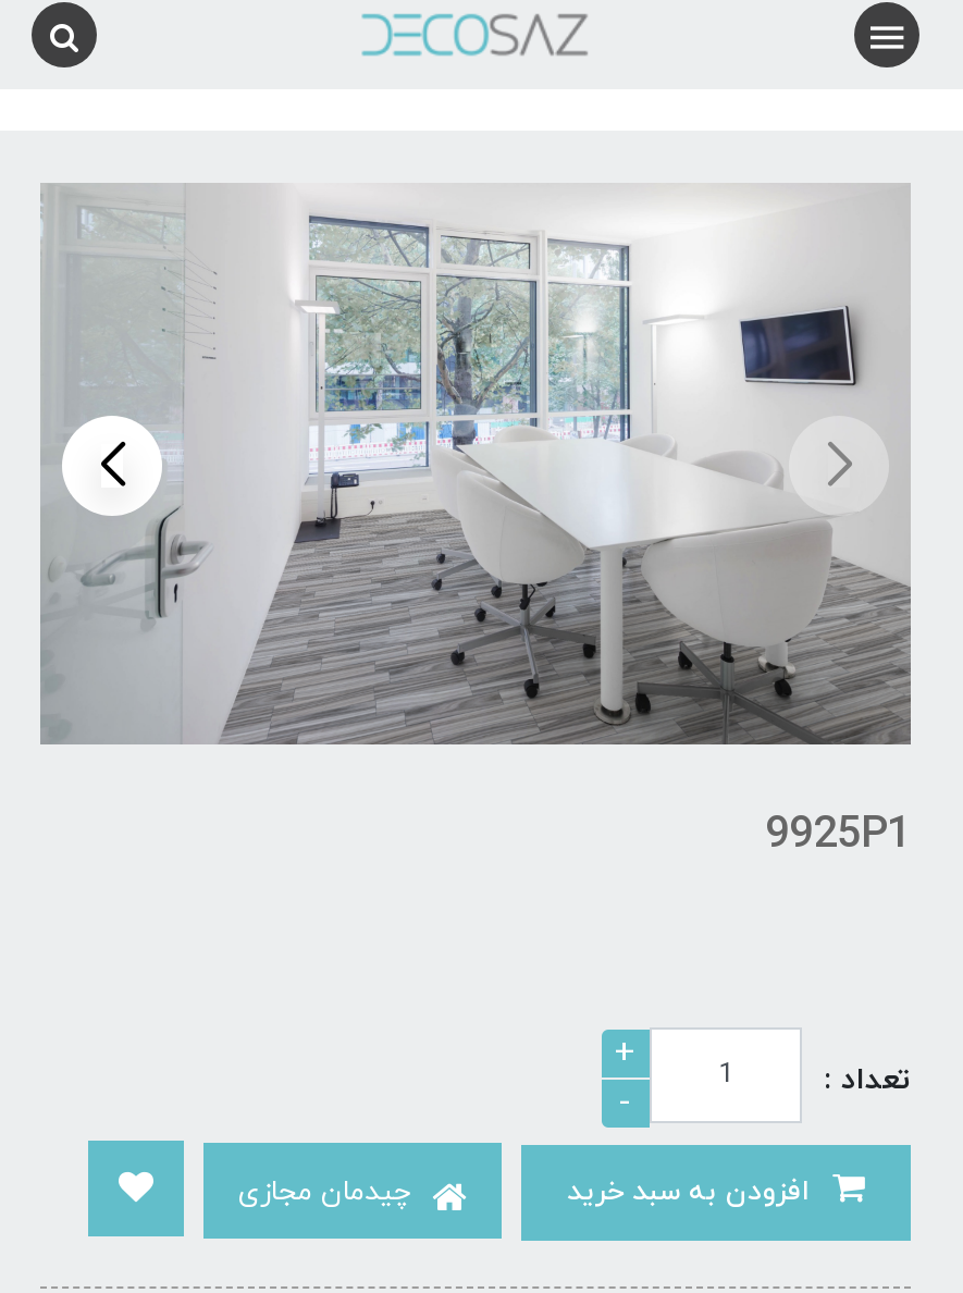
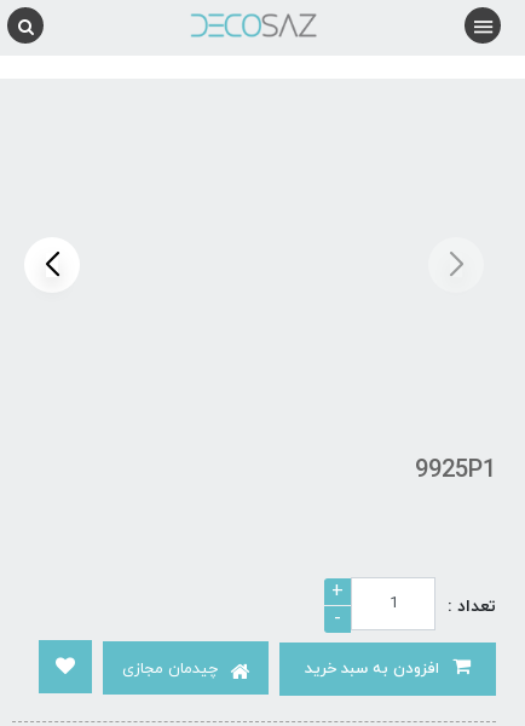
[38,183,913,747] [image] -> none

